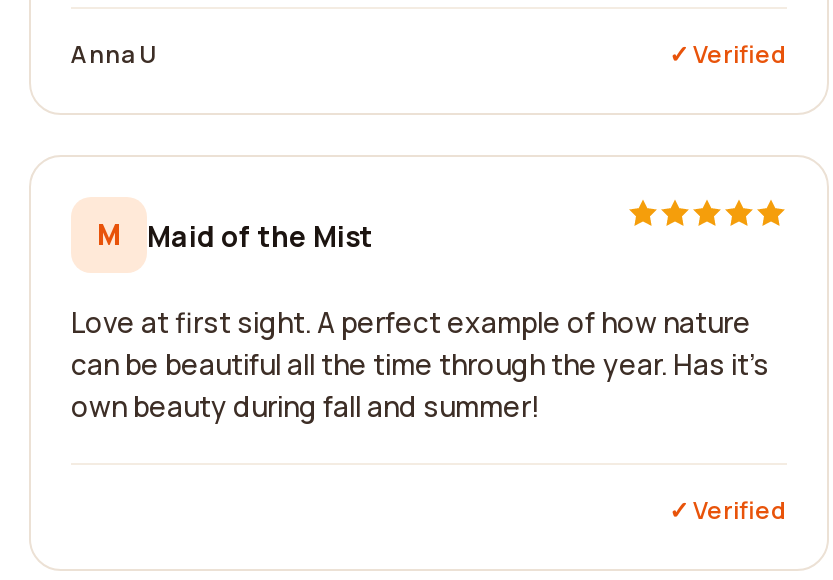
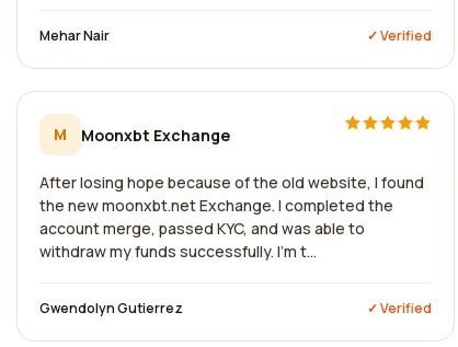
[71,37,157,71] Anna U -> [39,26,110,45] Mehar Nair
[71,216,769,425] Maid of the Mist | Love at first sight. A perfect example of how nature | can be beautiful all the time through the year. Has it's | own beauty during fall and summer! -> [39,124,424,317] Moonxbt Exchange | After losing hope because of the old website, I found | the new moonxbt.net Exchange. I completed the | account merge, passed KYC, and was able to | withdraw my funds successfully. I'm t... | Gwendolyn Gutierrez

